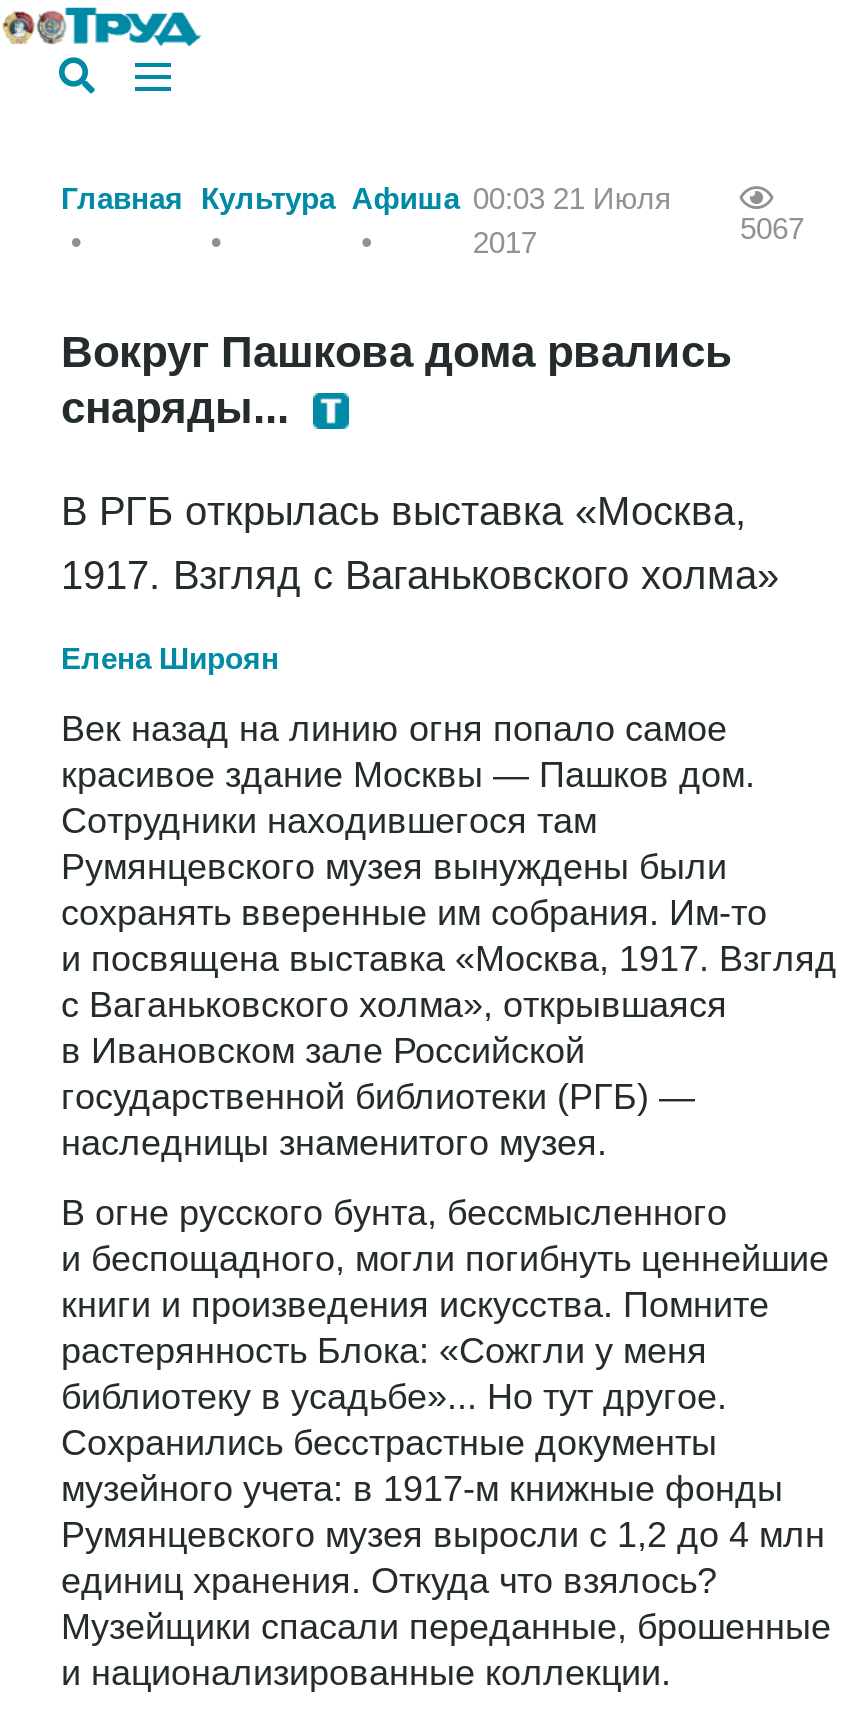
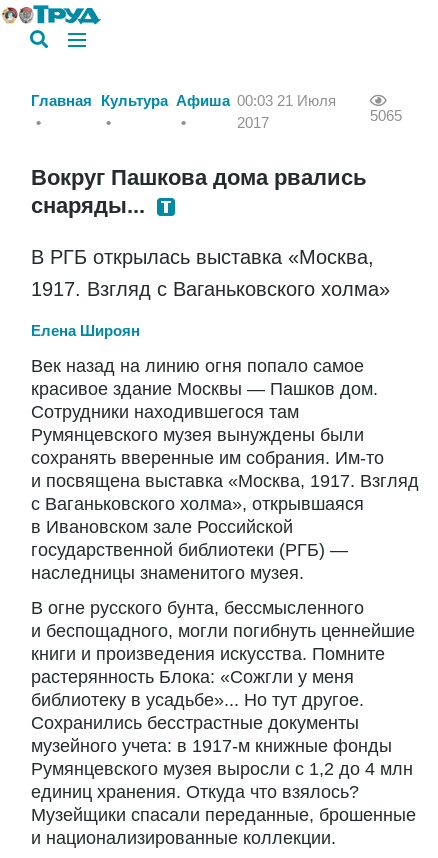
[740,211,804,245] 5067 -> [370,107,402,124] 5065

